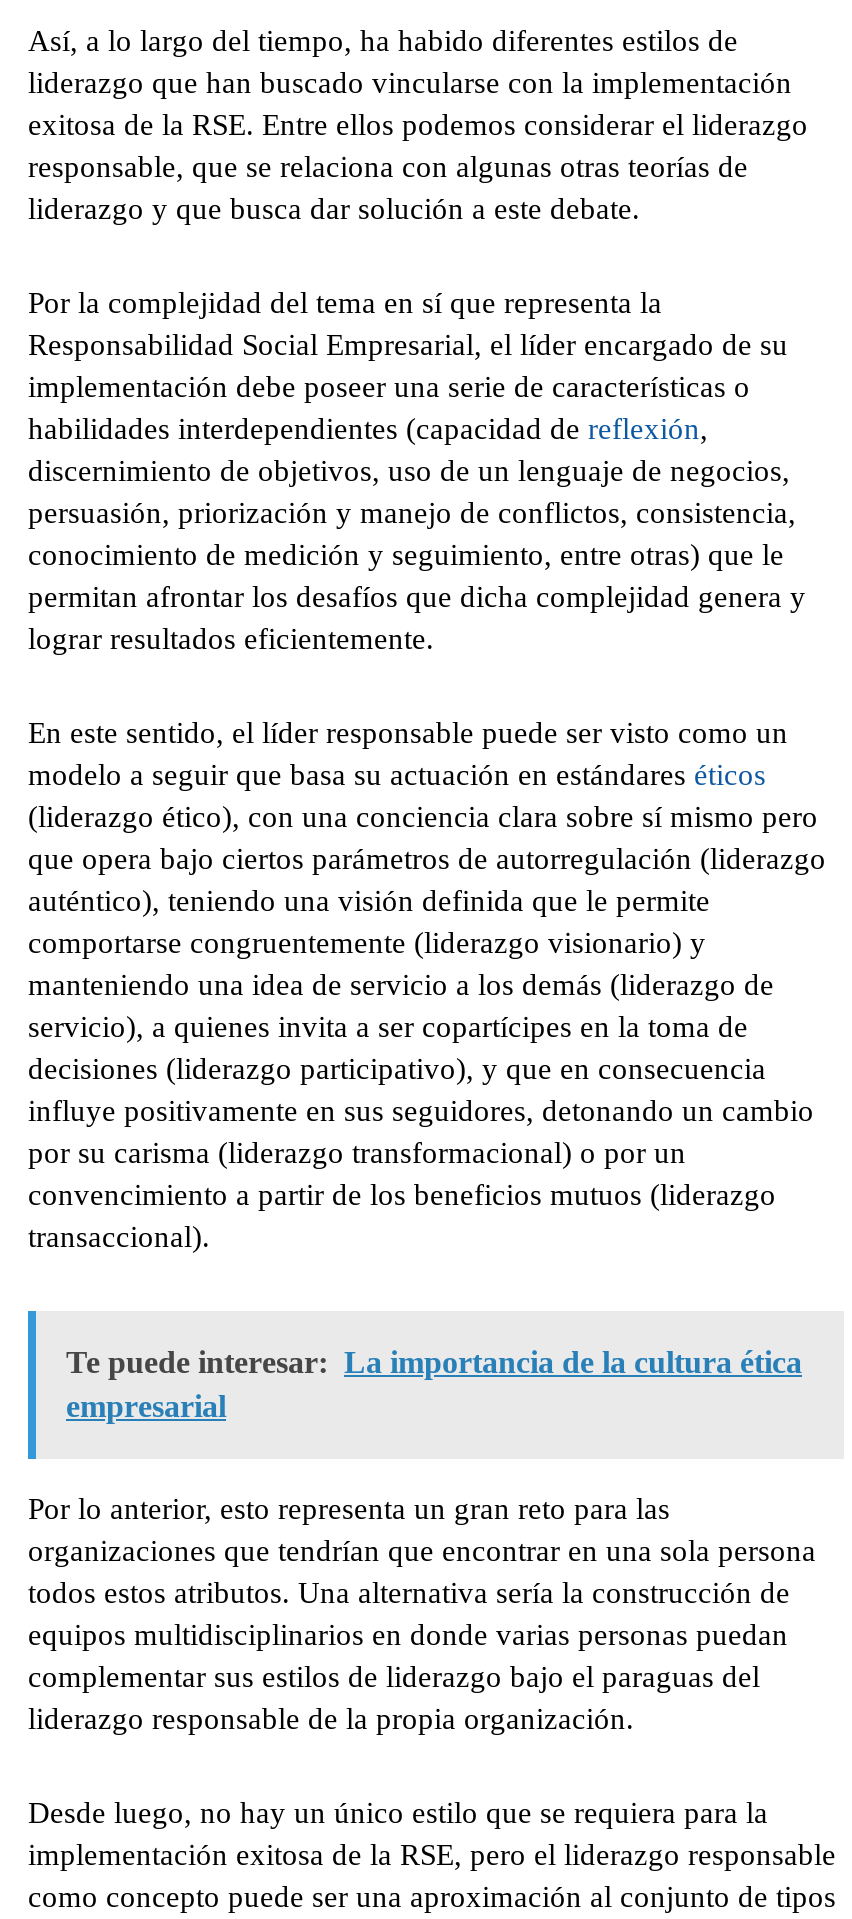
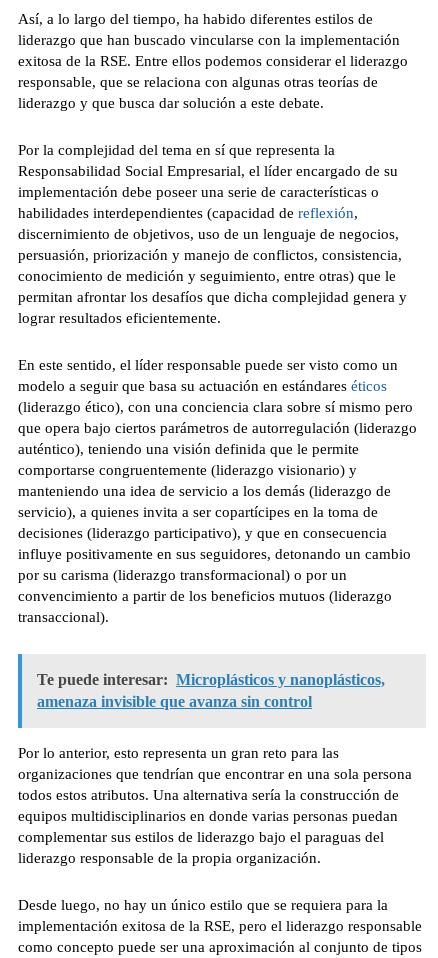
[66,1345,802,1423] Te puede interesar: La importancia de la cultura ética | empresarial -> [37,671,385,710] Te puede interesar: Microplásticos y nanoplásticos, | amenaza invisible que avanza sin control

